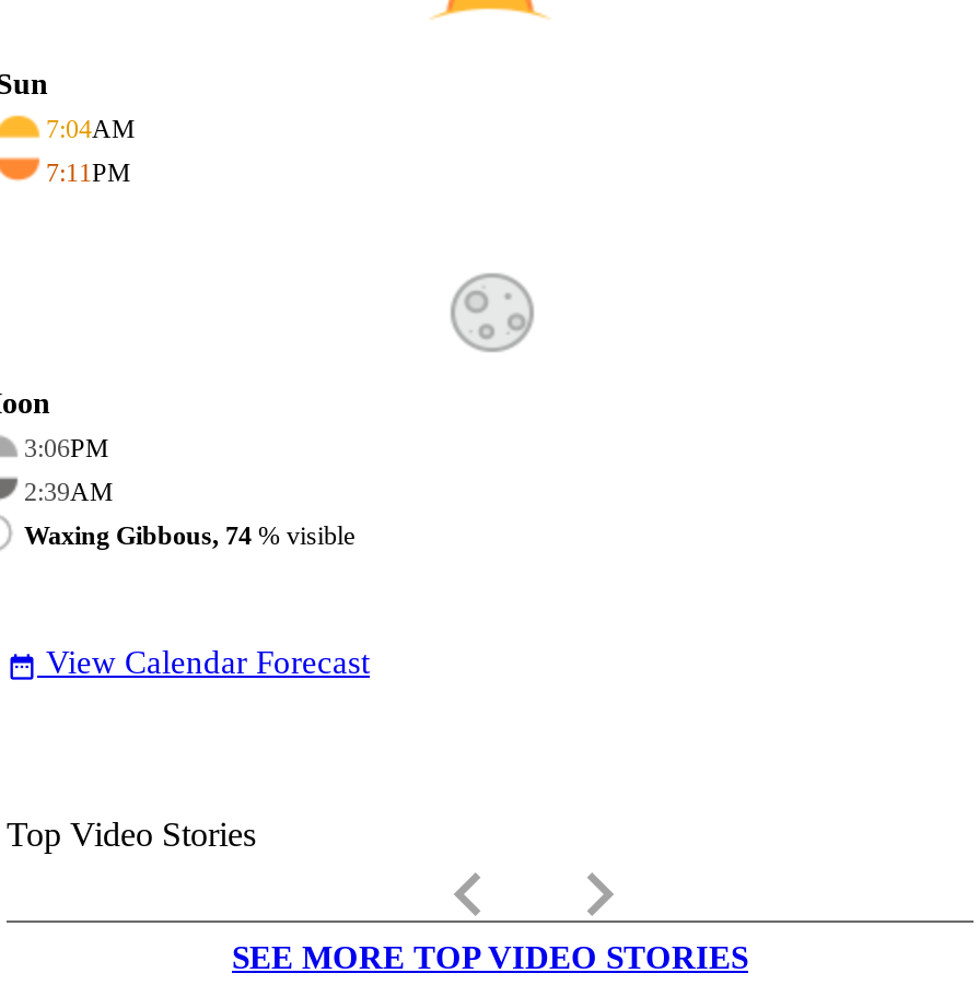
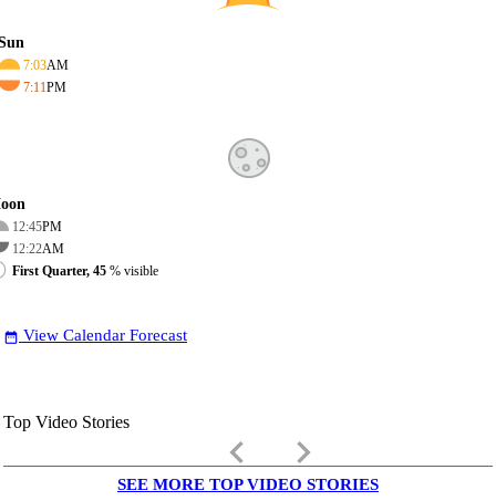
[46,113,136,144] 7:04AM -> [23,57,69,73] 7:03AM
[24,433,109,463] 3:06PM -> [12,219,62,234] 12:45PM
[24,476,114,507] 2:39AM -> [12,241,64,256] 12:22AM
[24,520,354,551] Waxing Gibbous, 74% visible -> [12,263,158,279] First Quarter, 45% visible

